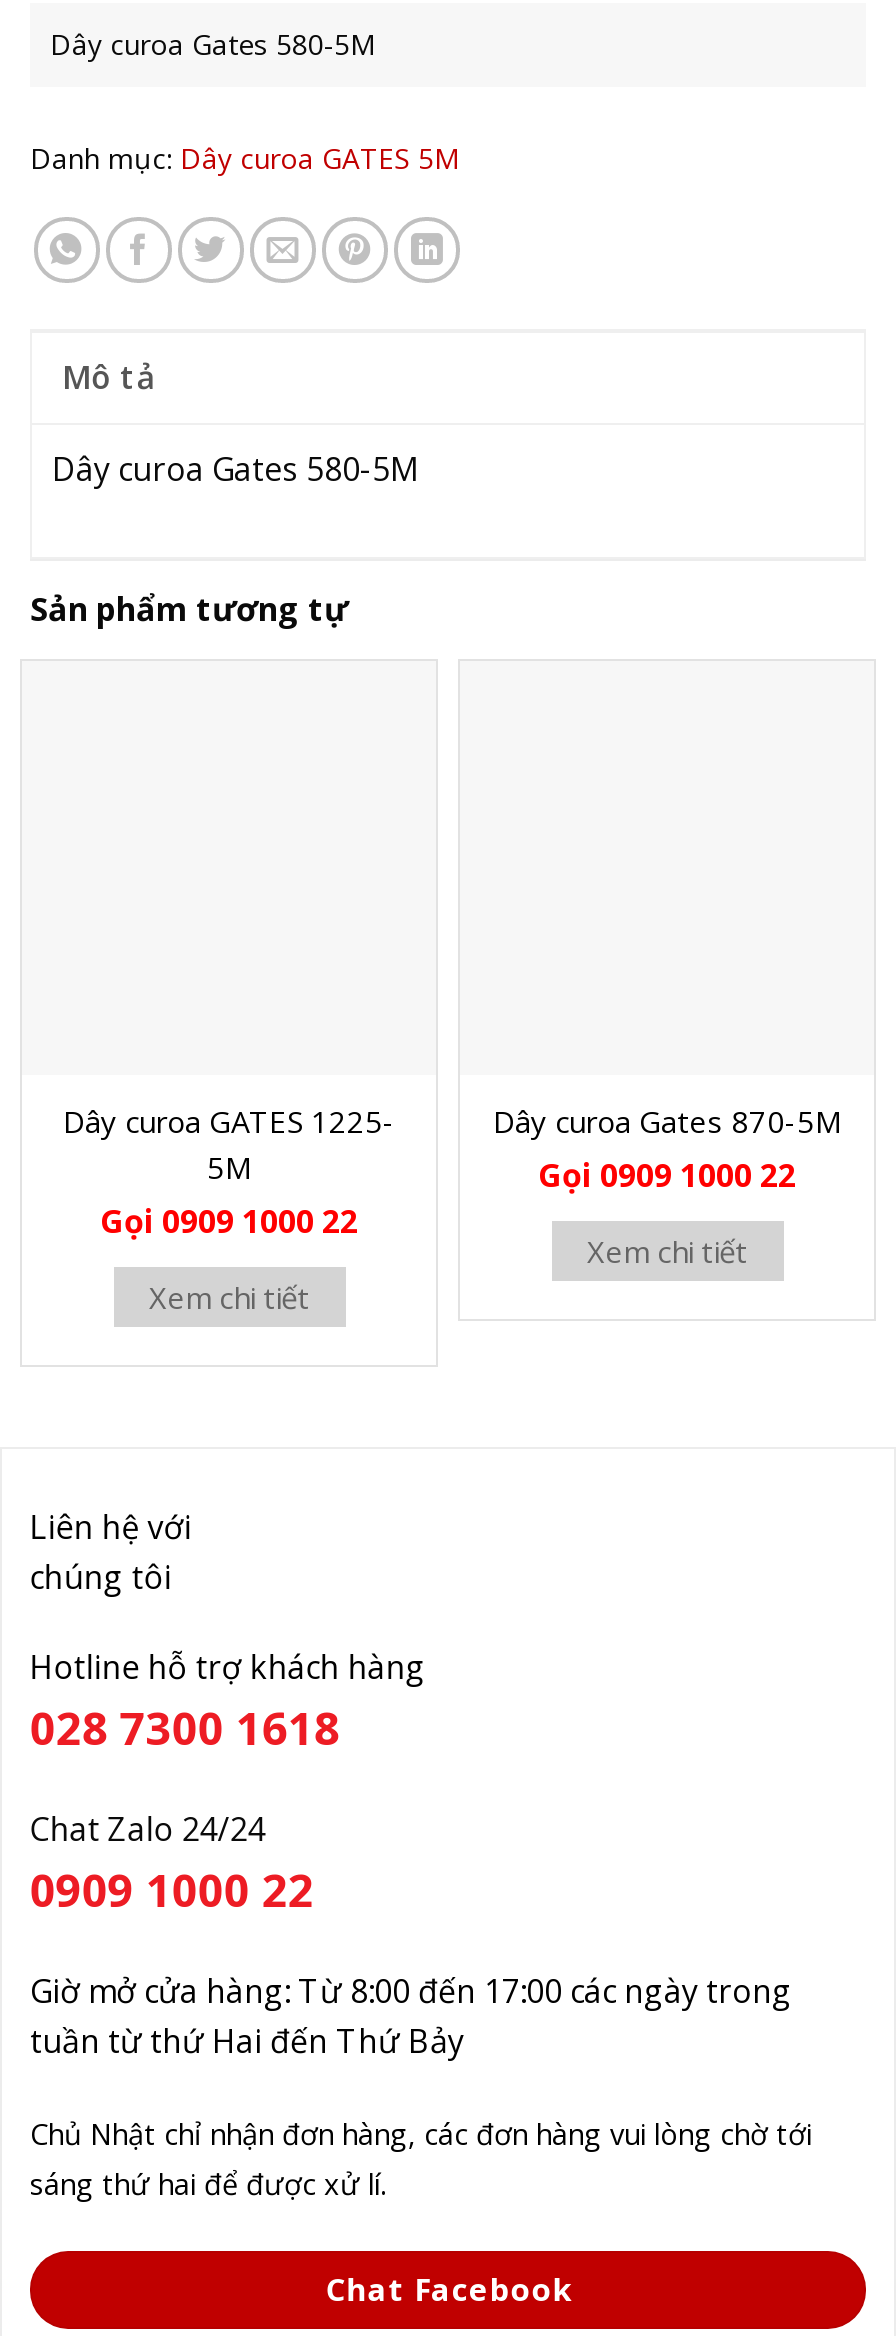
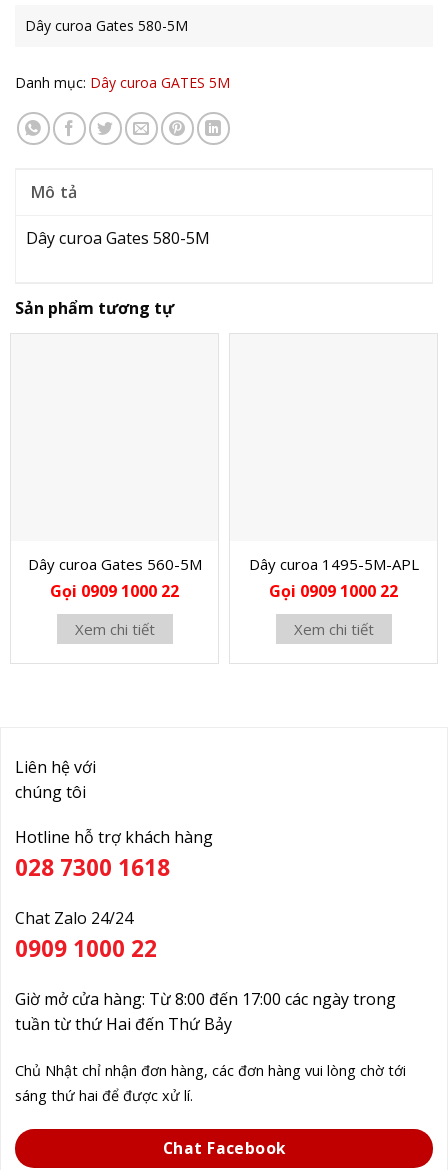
[63,1101,395,1187] Dây curoa GATES 1225- | 5M -> [27,554,201,574] Dây curoa Gates 560-5M
[493,1101,841,1141] Dây curoa Gates 870-5M -> [248,554,418,574] Dây curoa 1495-5M-APL
moved [100,1198,358,1316] -> [50,580,179,639]: Gọi 0909 1000 22 | Xem chi tiết

